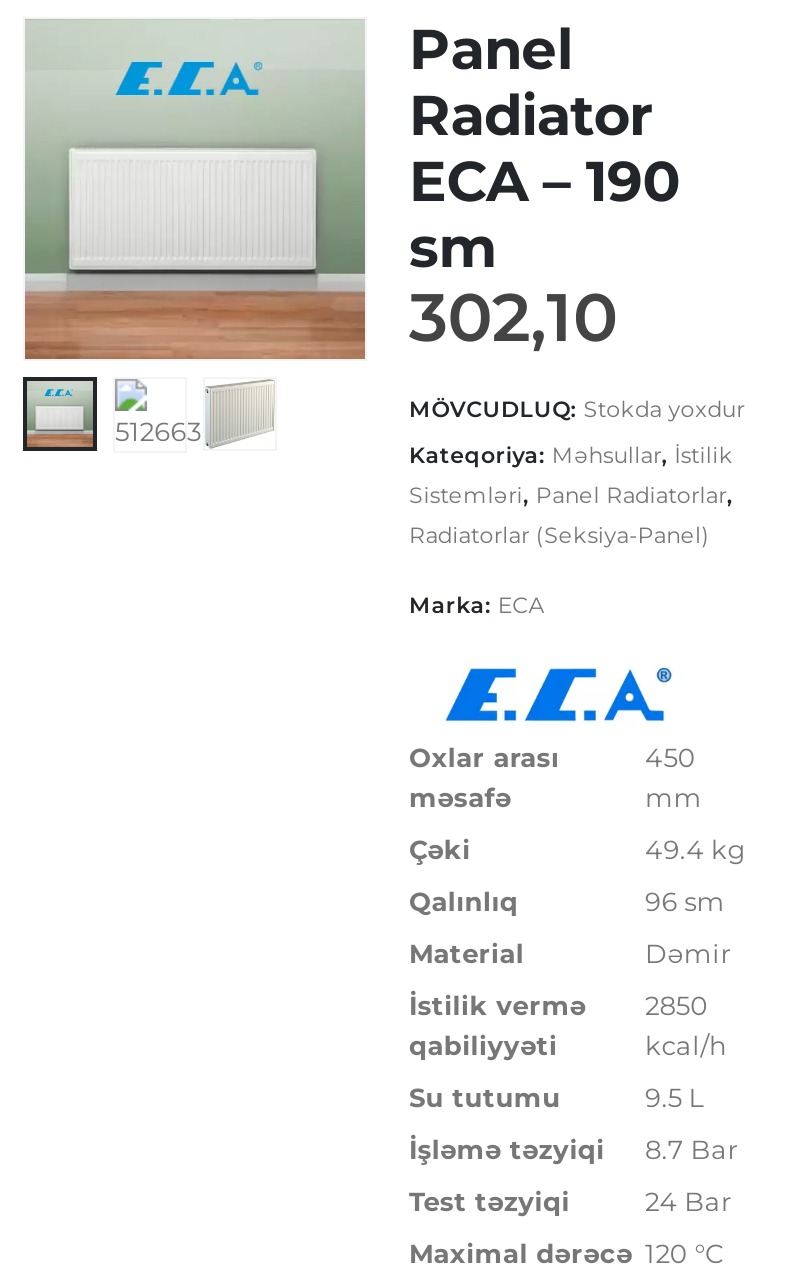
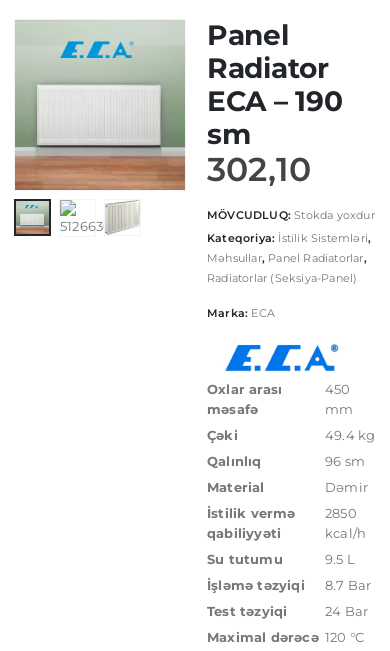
[409,442,733,470] Kateqoriya: Məhsullar, İstilik -> [207,231,371,245] Kateqoriya: İstilik Sistemləri,
[409,482,733,510] Sistemləri, Panel Radiatorlar, -> [207,251,367,265] Məhsullar, Panel Radiatorlar,

